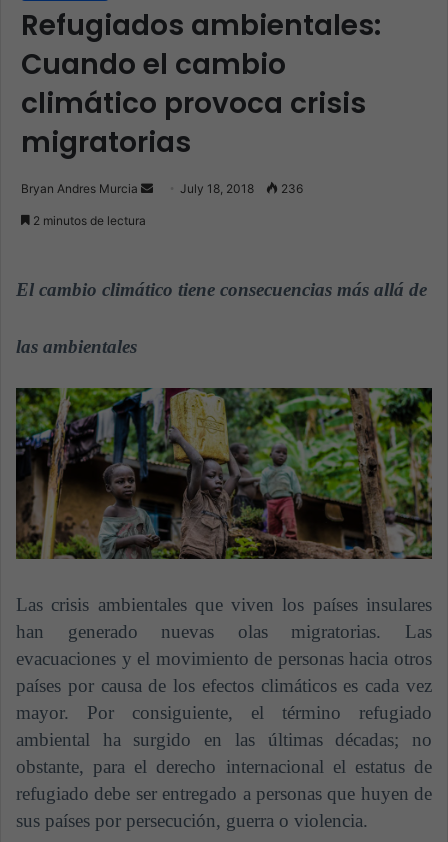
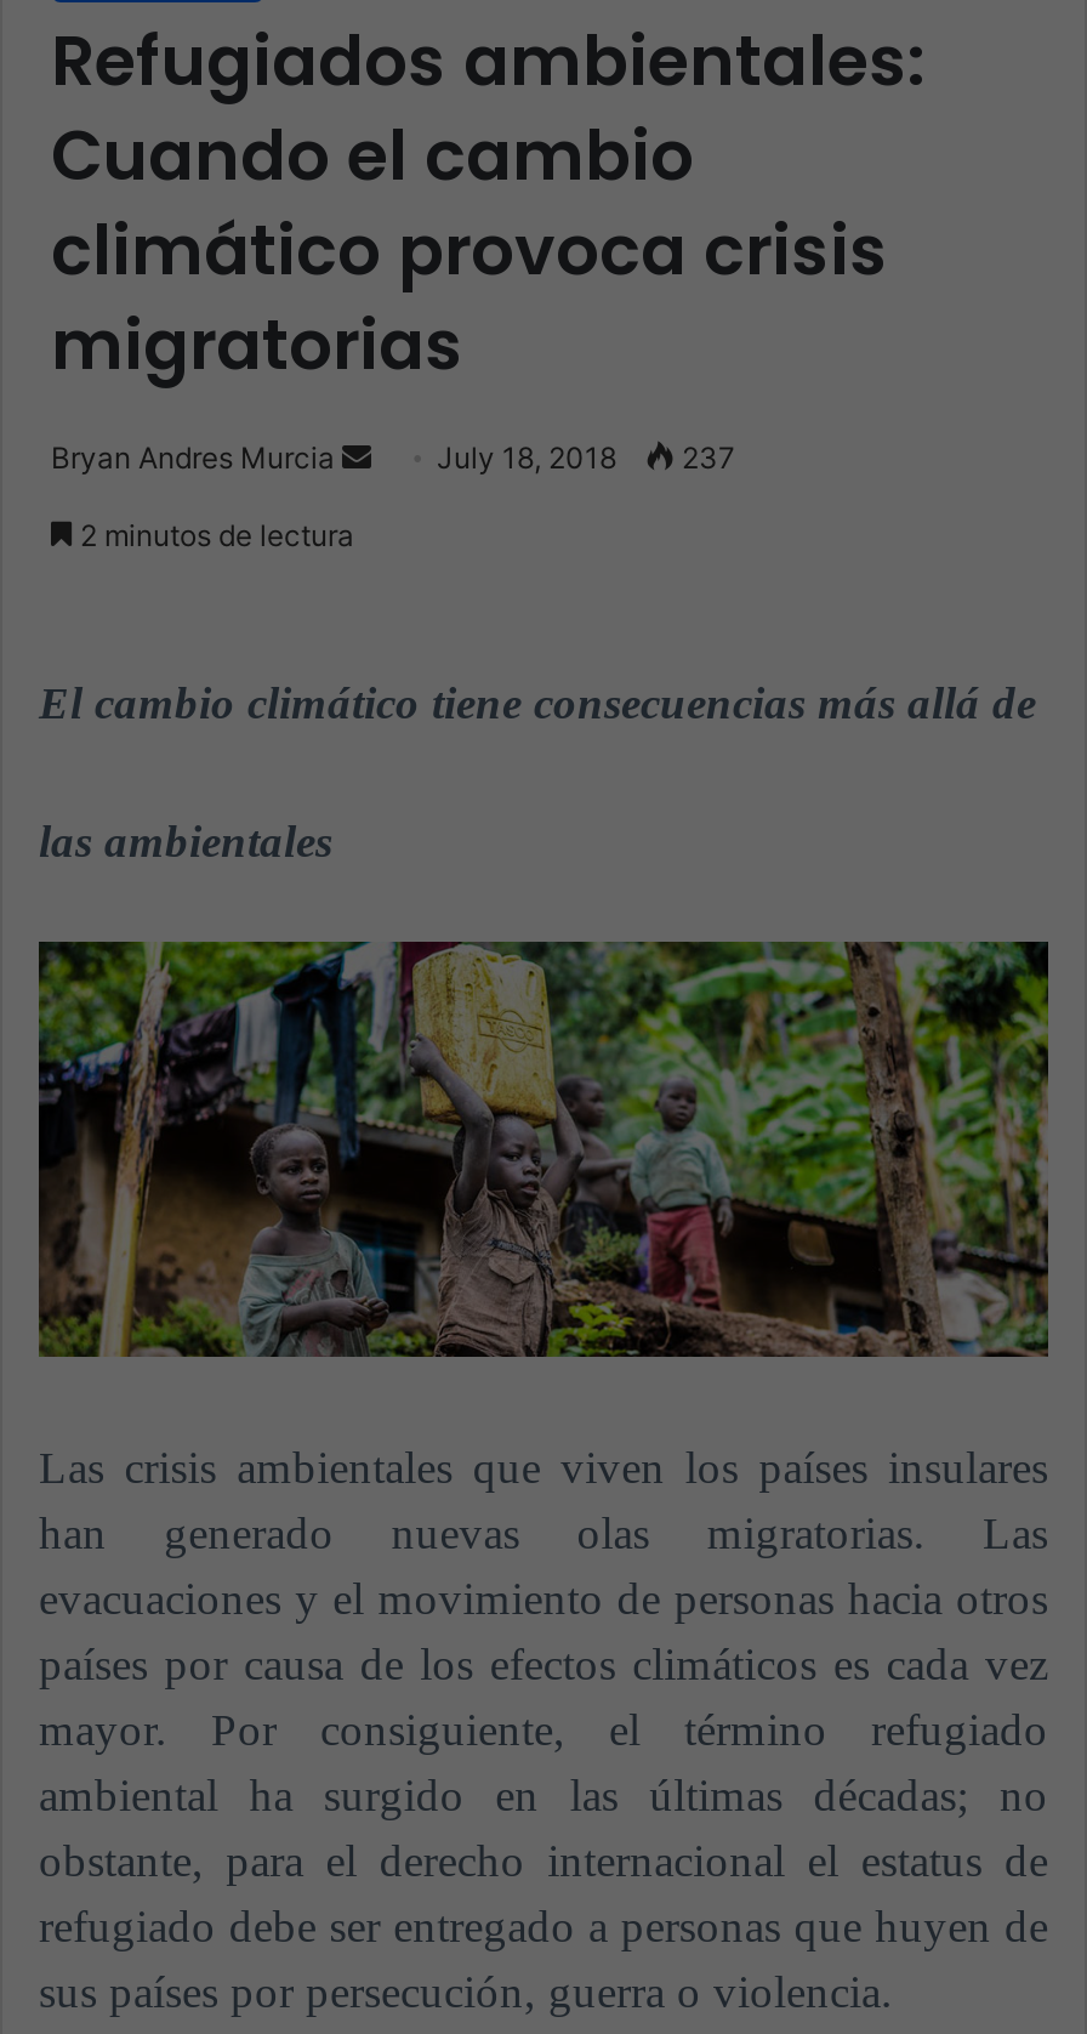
[278,181,303,196] 236 -> [675,441,735,477] 237

